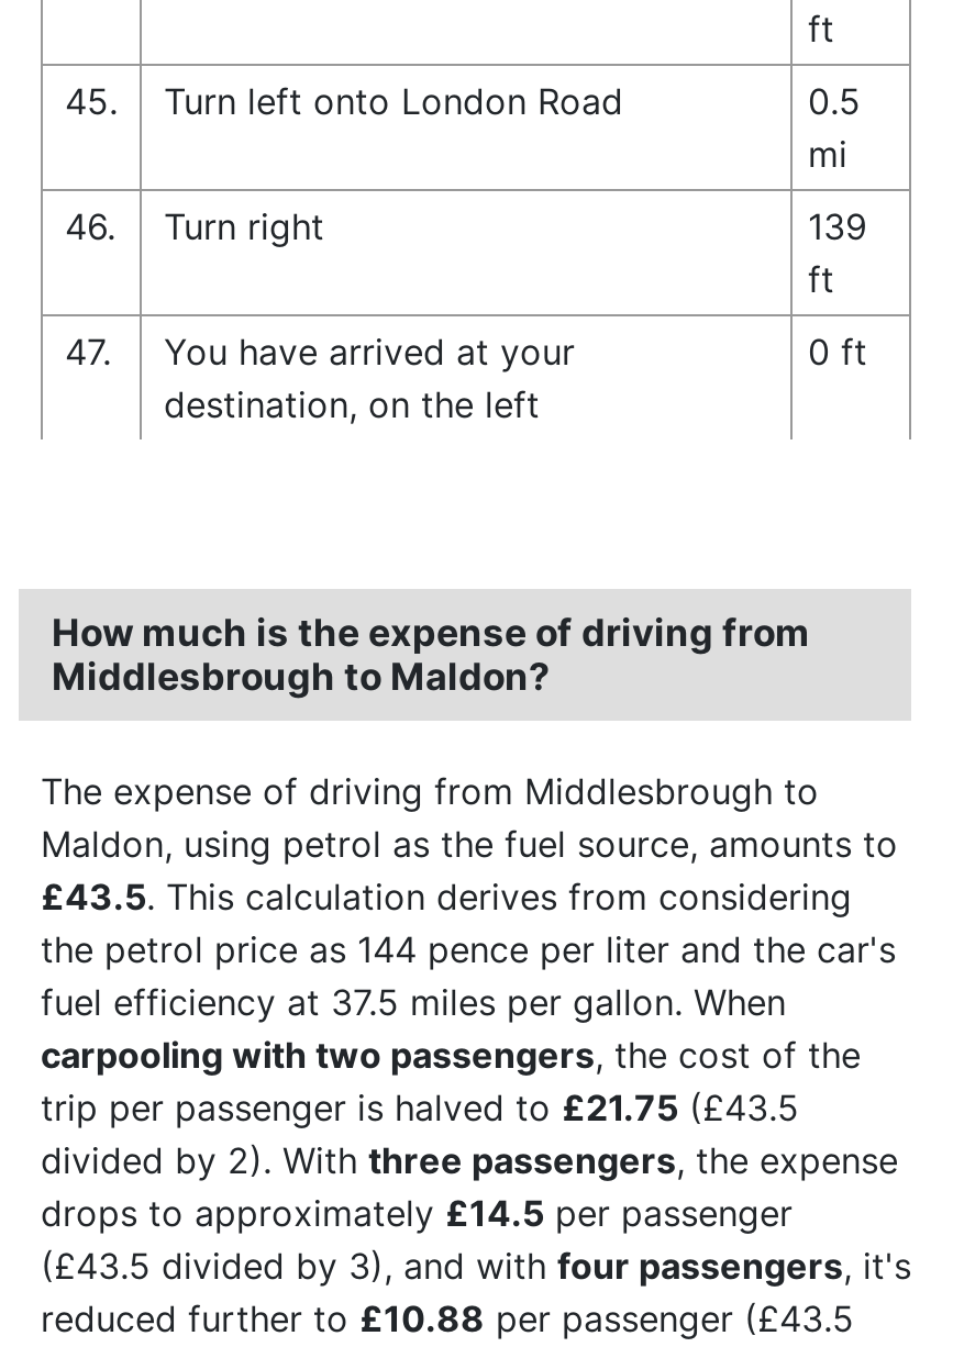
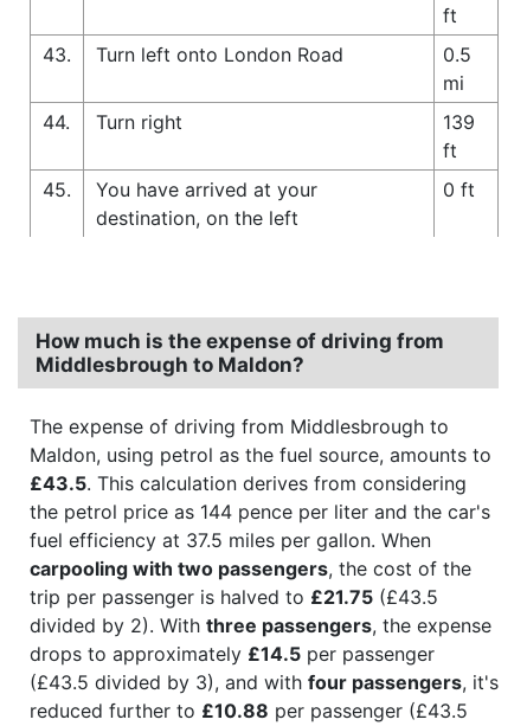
[65,79,623,123] 45. Turn left onto London Road -> [43,42,343,66] 43. Turn left onto London Road
[65,204,324,248] 46. Turn right -> [43,110,182,134] 44. Turn right
[65,329,575,373] 47. You have arrived at your -> [43,177,317,201] 45. You have arrived at your

